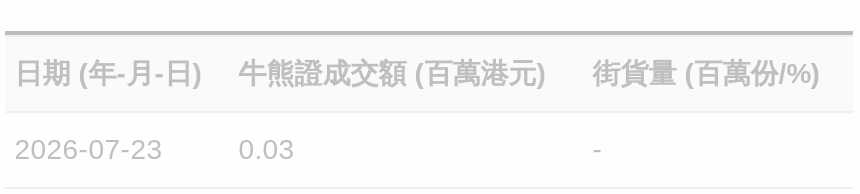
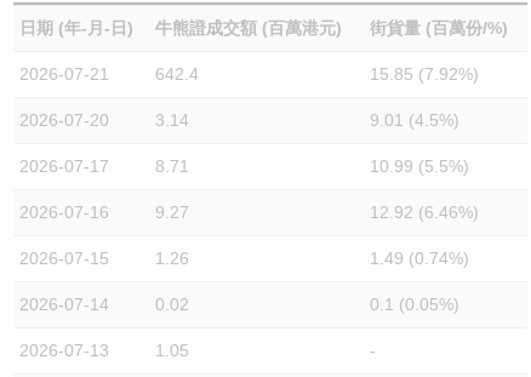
[15,133,295,165] 2026-07-23 | 0.03 -> [19,64,479,360] 2026-07-21 | 642.4 | 15.85 (7.92%) | 2026-07-20 | 3.14 | 9.01 (4.5%) | 2026-07-17 | 8.71 | 10.99 (5.5%) | 2026-07-16 | 9.27 | 12.92 (6.46%) | 2026-07-15 | 1.26 | 1.49 (0.74%) | 2026-07-14 | 0.02 | 0.1 (0.05%) | 2026-07-13 | 1.05

